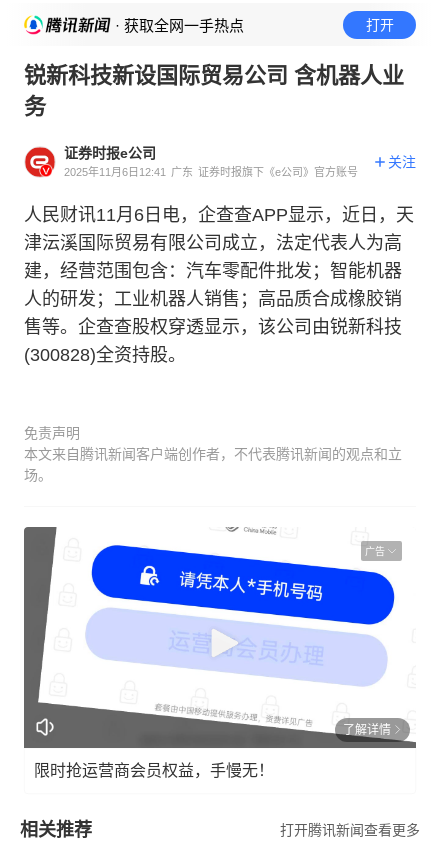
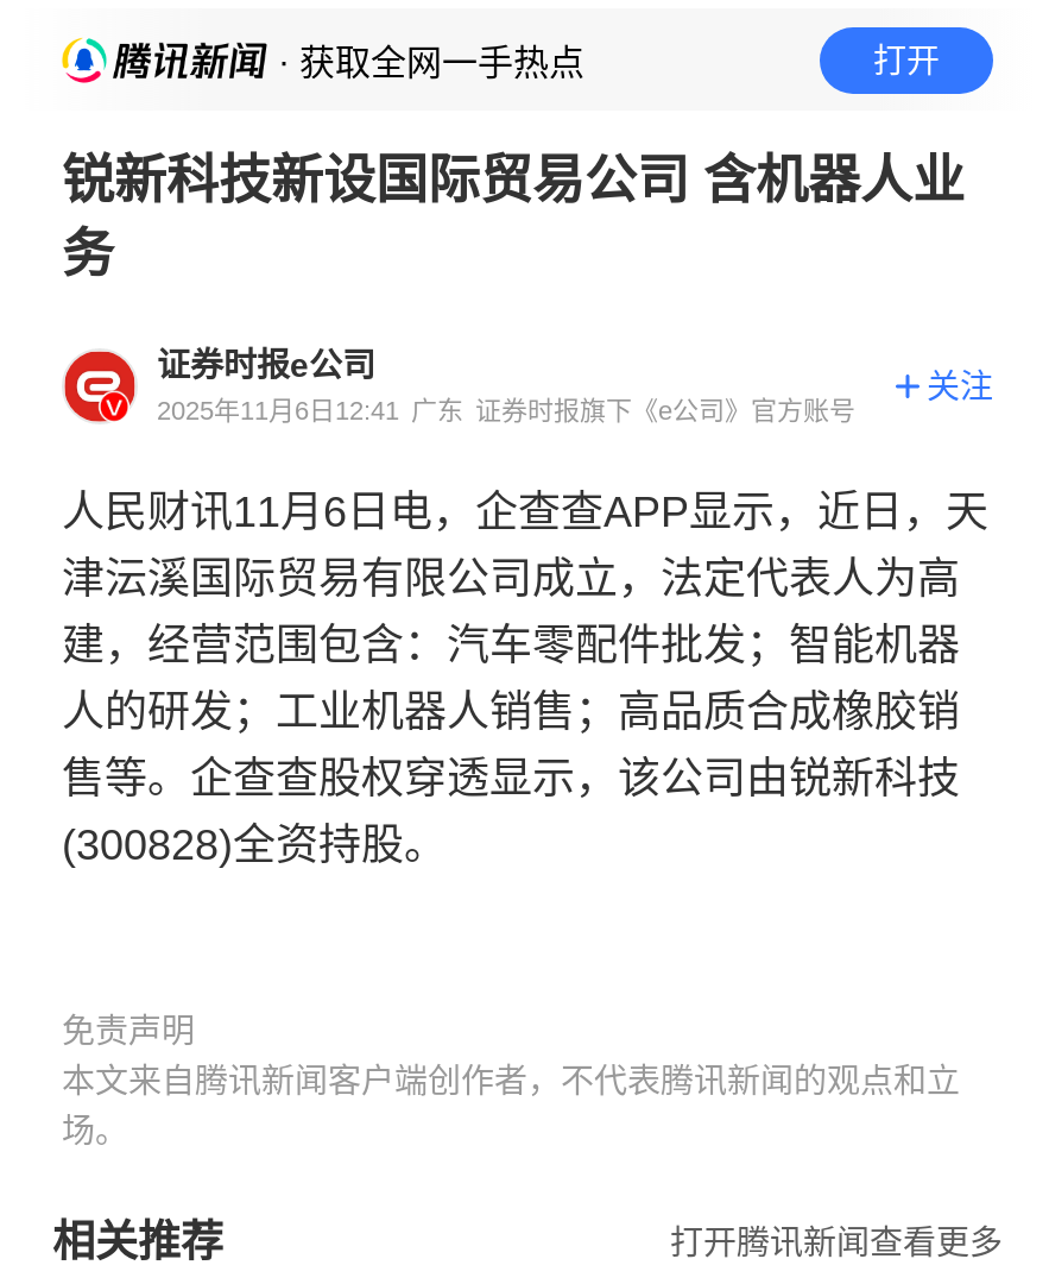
[23,527,417,749] [image] | 广告 -> none
[34,722,391,778] 了解详情 | 限时抢运营商会员权益，手慢无！ -> none

